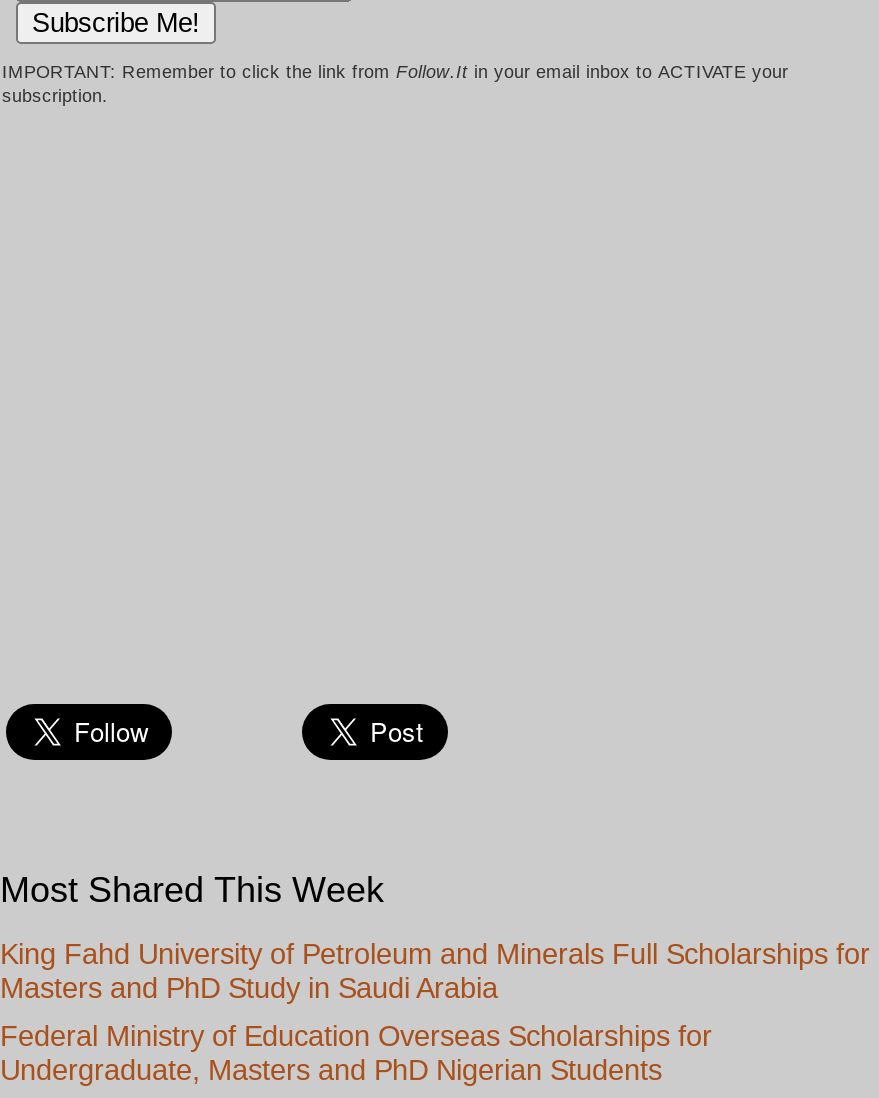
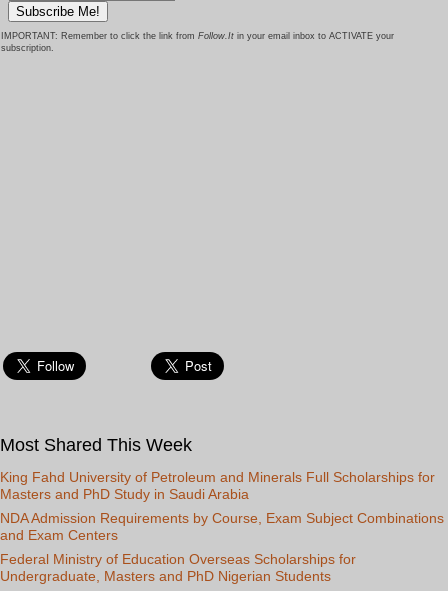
none -> [0,510,444,543] NDA Admission Requirements by Course, Exam Subject Combinations | and Exam Centers

